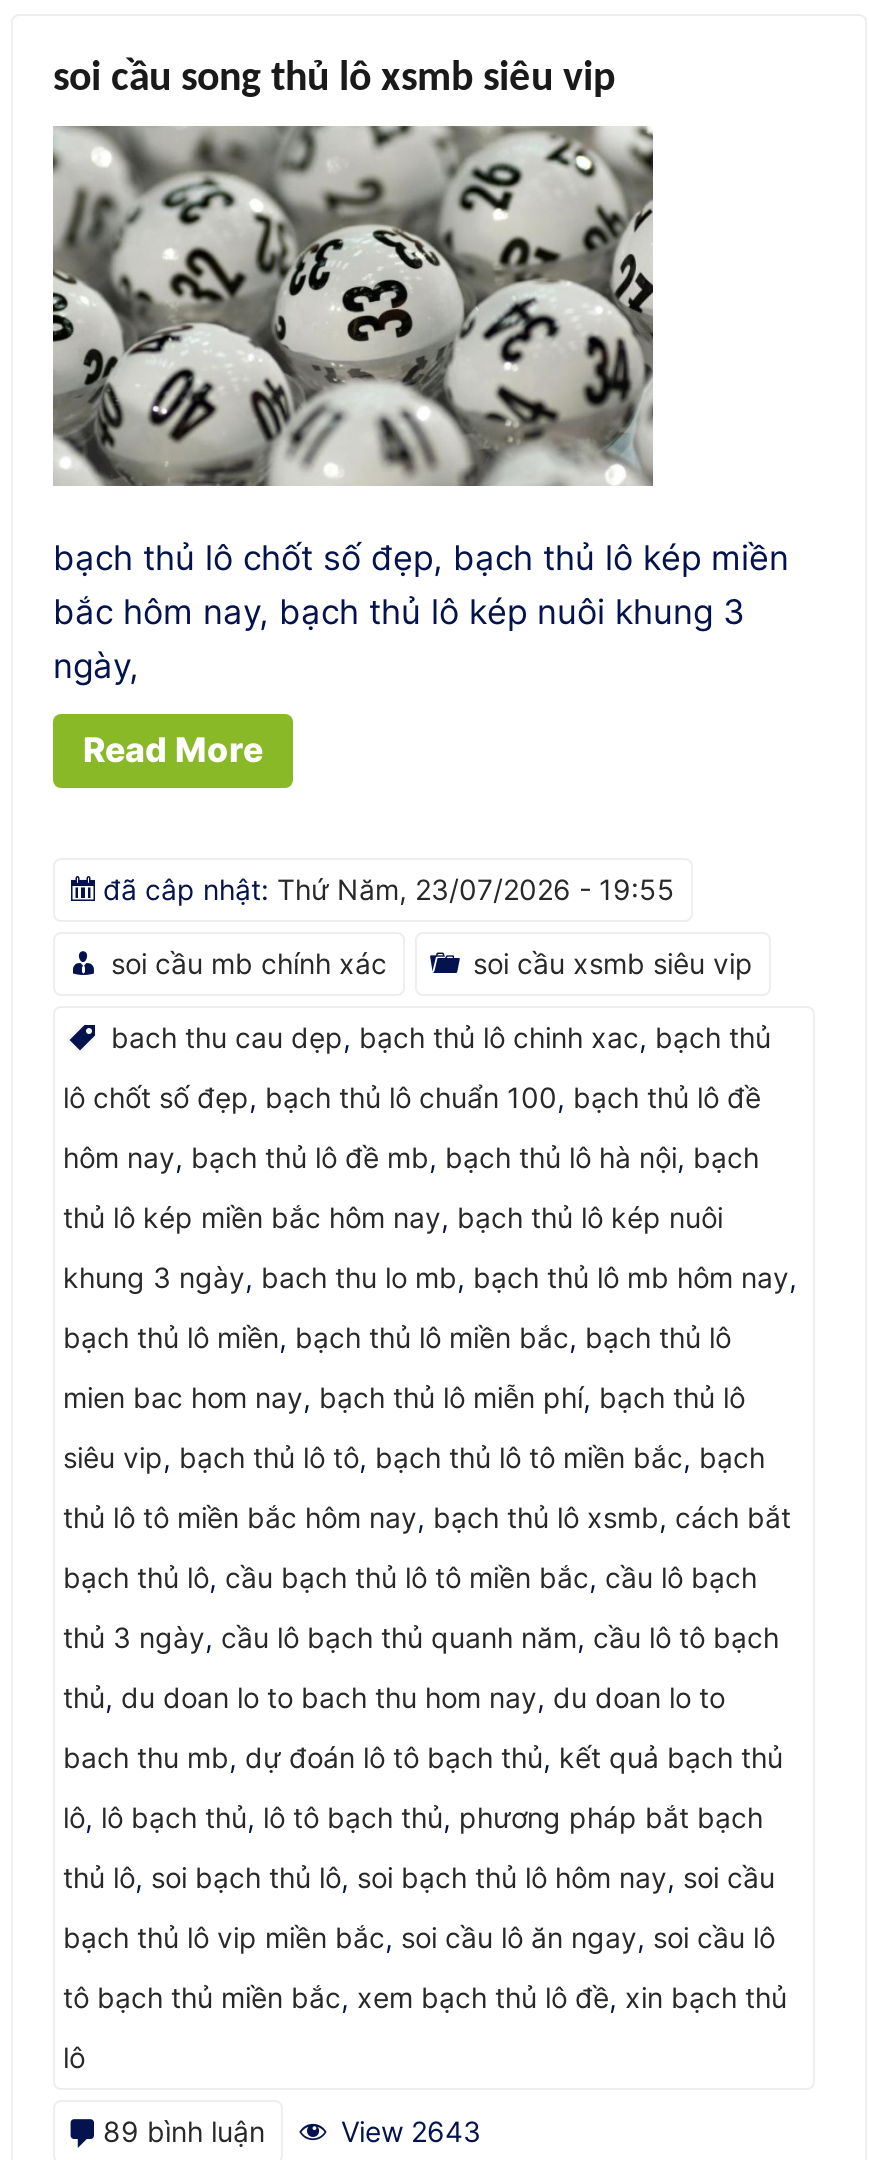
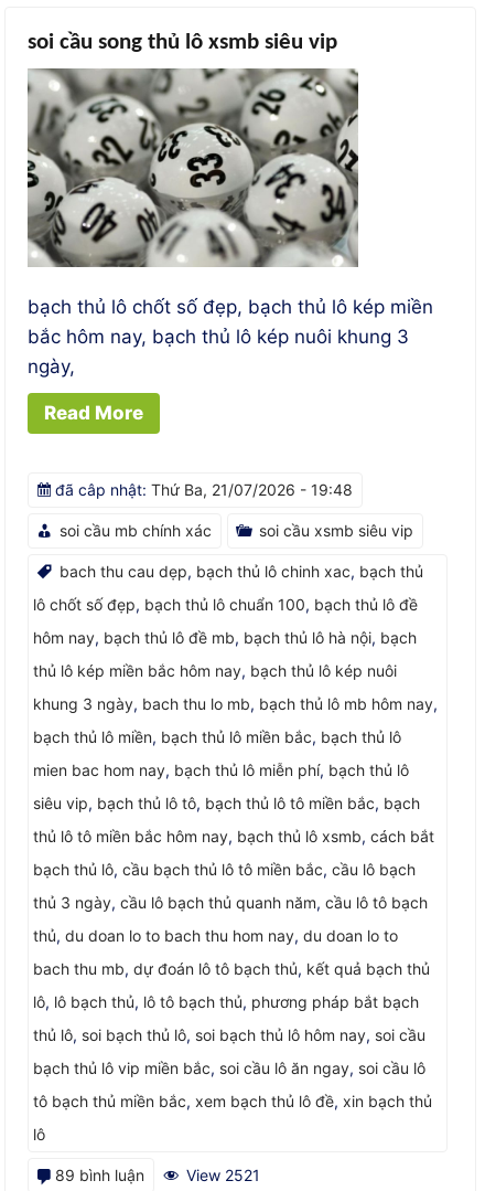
[103,871,675,905] đã câp nhật: Thứ Năm, 23/07/2026 - 19:55 -> [55,480,353,498] đã câp nhật: Thứ Ba, 21/07/2026 - 19:48
[103,2111,481,2147] 89 bình luận ở View 2643 -> [55,1164,260,1184] 89 bình luận ở View 2521

